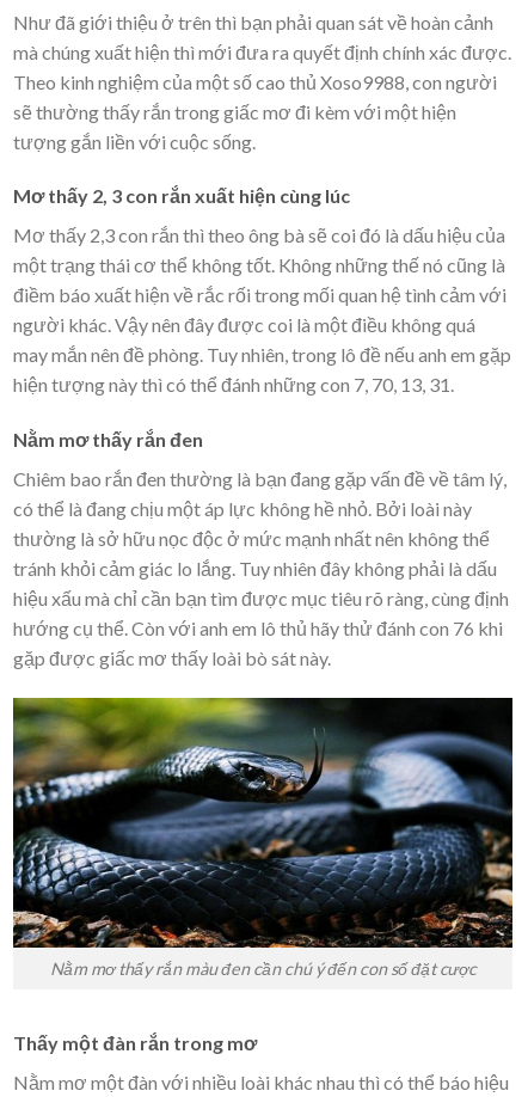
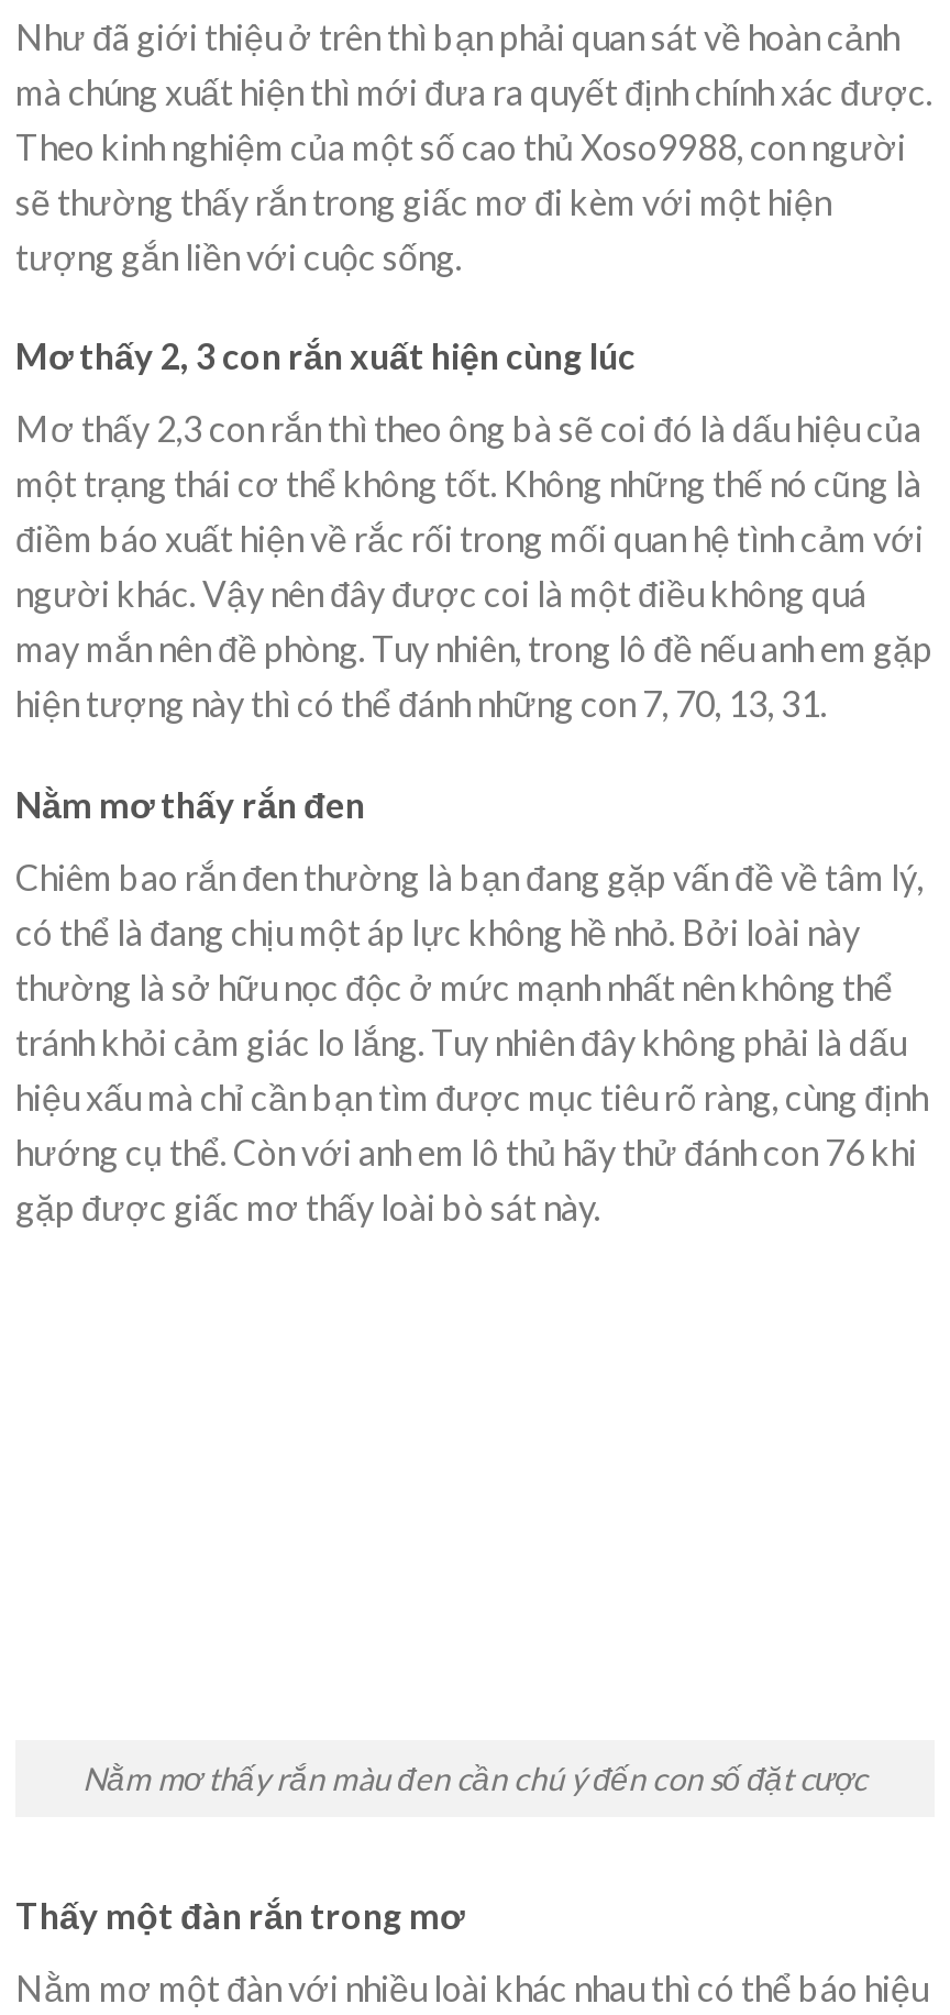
[12,697,514,949] [image] -> none

